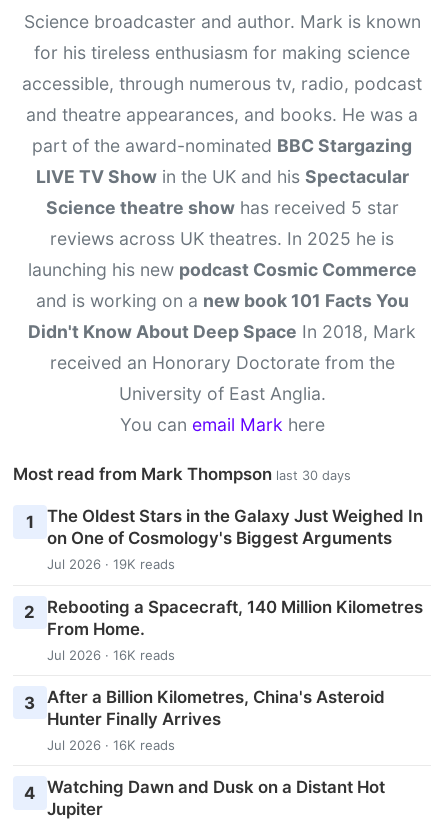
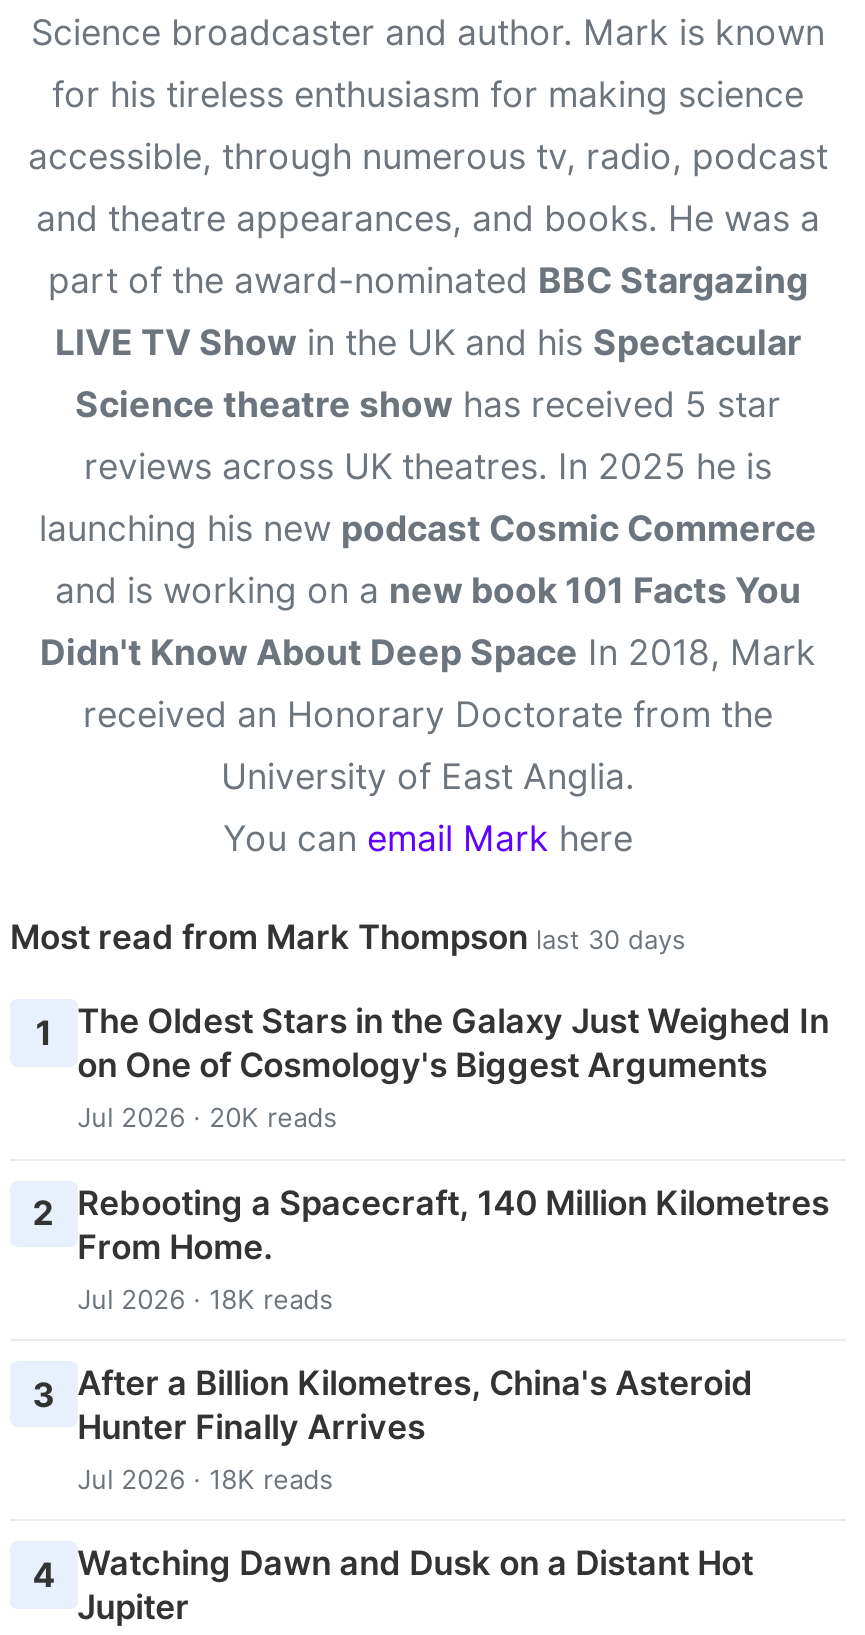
[47,556,175,572] Jul 2026 · 19K reads -> [77,1102,337,1134] Jul 2026 · 20K reads
[47,647,175,663] Jul 2026 · 16K reads -> [77,1282,333,1314] Jul 2026 · 18K reads
[47,737,175,753] Jul 2026 · 16K reads -> [77,1463,333,1495] Jul 2026 · 18K reads

